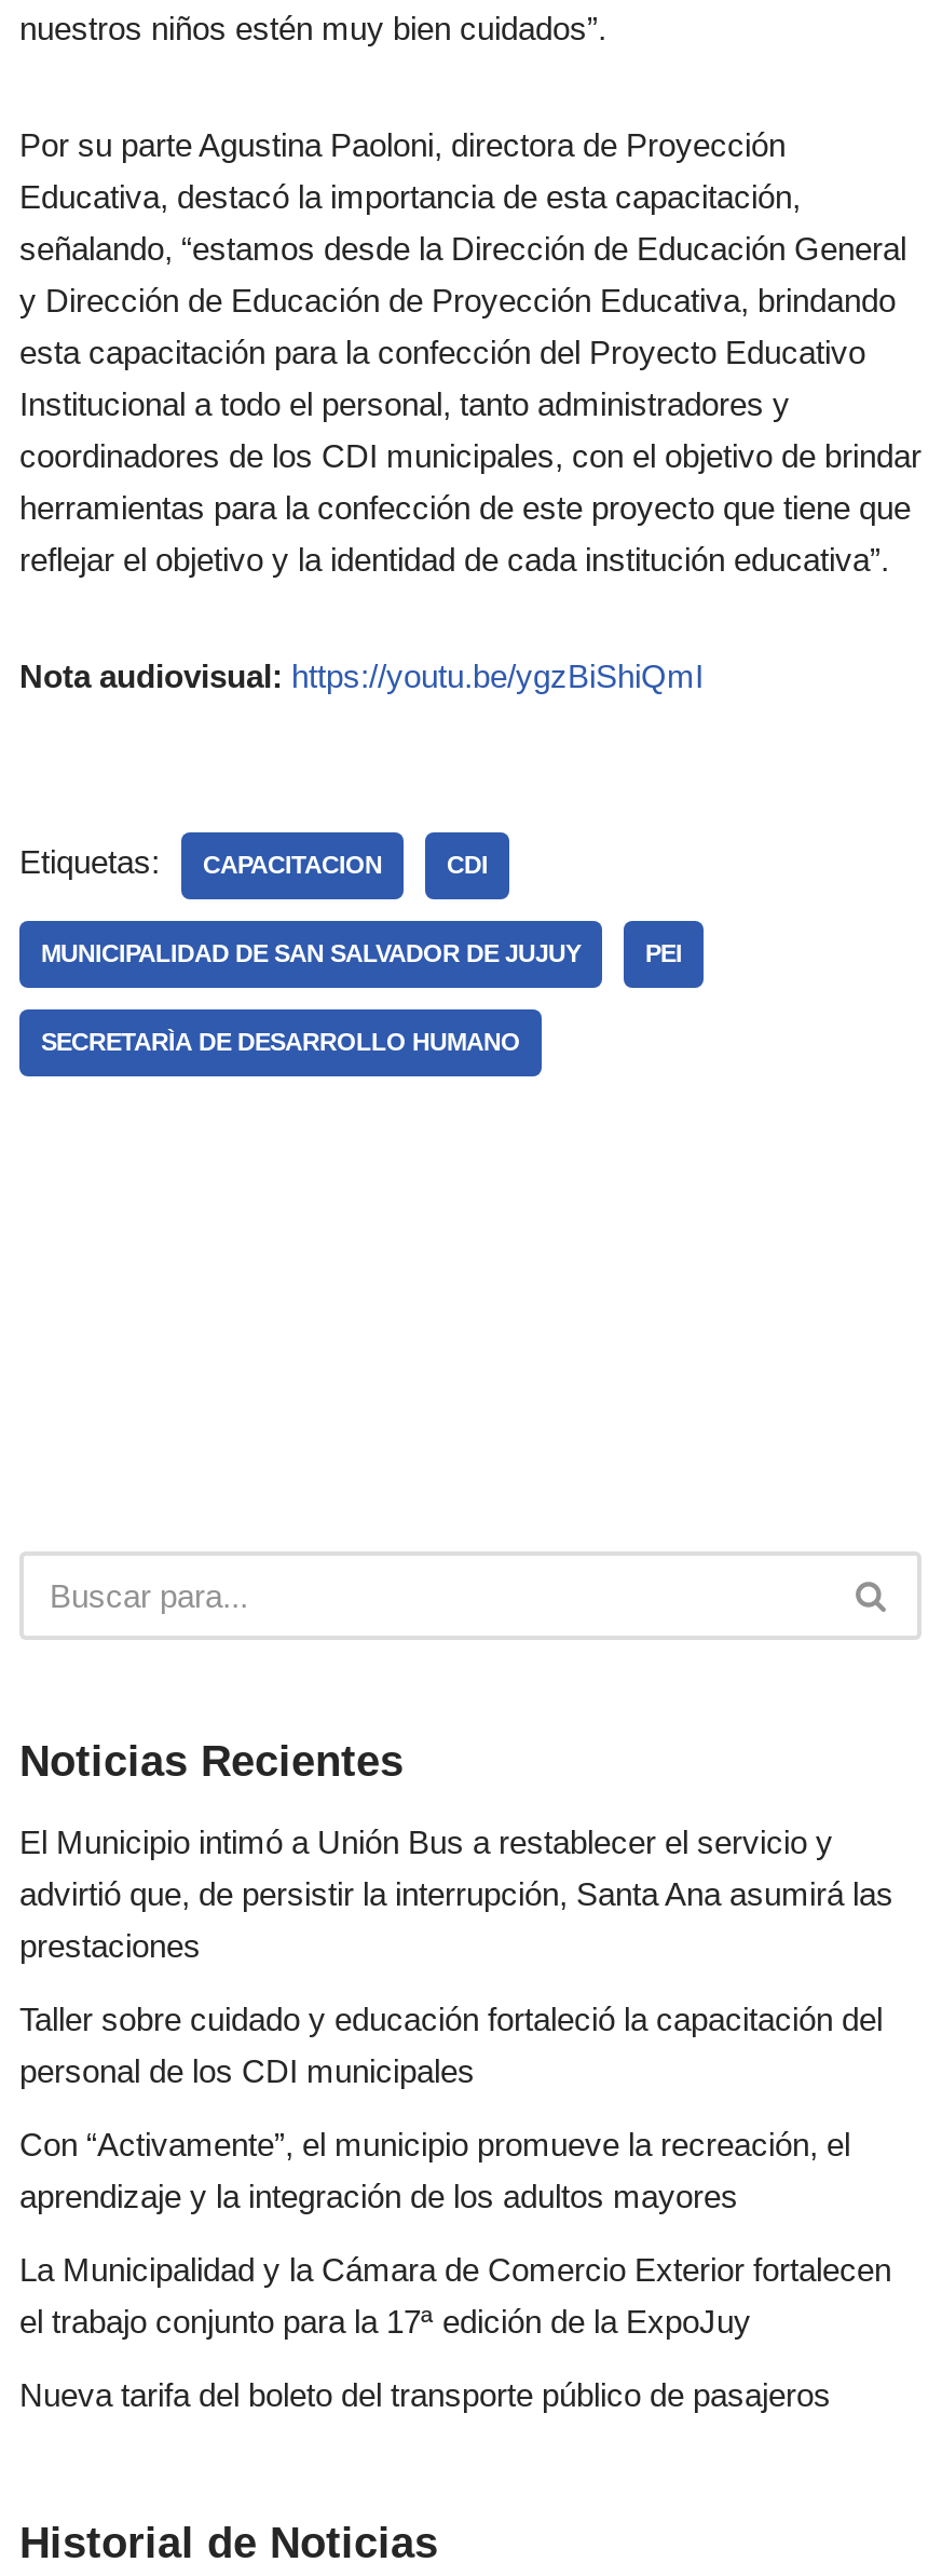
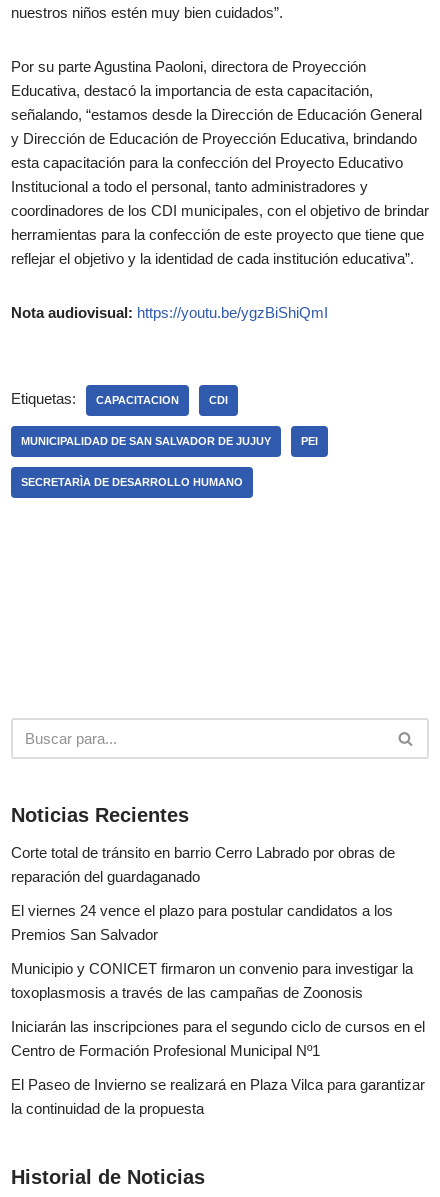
[19,1823,893,1963] El Municipio intimó a Unión Bus a restablecer el servicio y | advirtió que, de persistir la interrupción, Santa Ana asumirá las | prestaciones -> [11,844,395,885] Corte total de tránsito en barrio Cerro Labrado por obras de | reparación del guardaganado
[19,2000,883,2088] Taller sobre cuidado y educación fortaleció la capacitación del | personal de los CDI municipales -> [11,902,393,943] El viernes 24 vence el plazo para postular candidatos a los | Premios San Salvador
[19,2125,850,2214] Con “Activamente”, el municipio promueve la recreación, el | aprendizaje y la integración de los adultos mayores -> [11,960,413,1001] Municipio y CONICET firmaron un convenio para investigar la | toxoplasmosis a través de las campañas de Zoonosis
[19,2250,891,2339] La Municipalidad y la Cámara de Comercio Exterior fortalecen | el trabajo conjunto para la 17ª edición de la ExpoJuy -> [11,1018,425,1059] Iniciarán las inscripciones para el segundo ciclo de cursos en el | Centro de Formación Profesional Municipal Nº1
[19,2376,831,2412] Nueva tarifa del boleto del transporte público de pasajeros -> [11,1076,425,1117] El Paseo de Invierno se realizará en Plaza Vilca para garantizar | la continuidad de la propuesta

